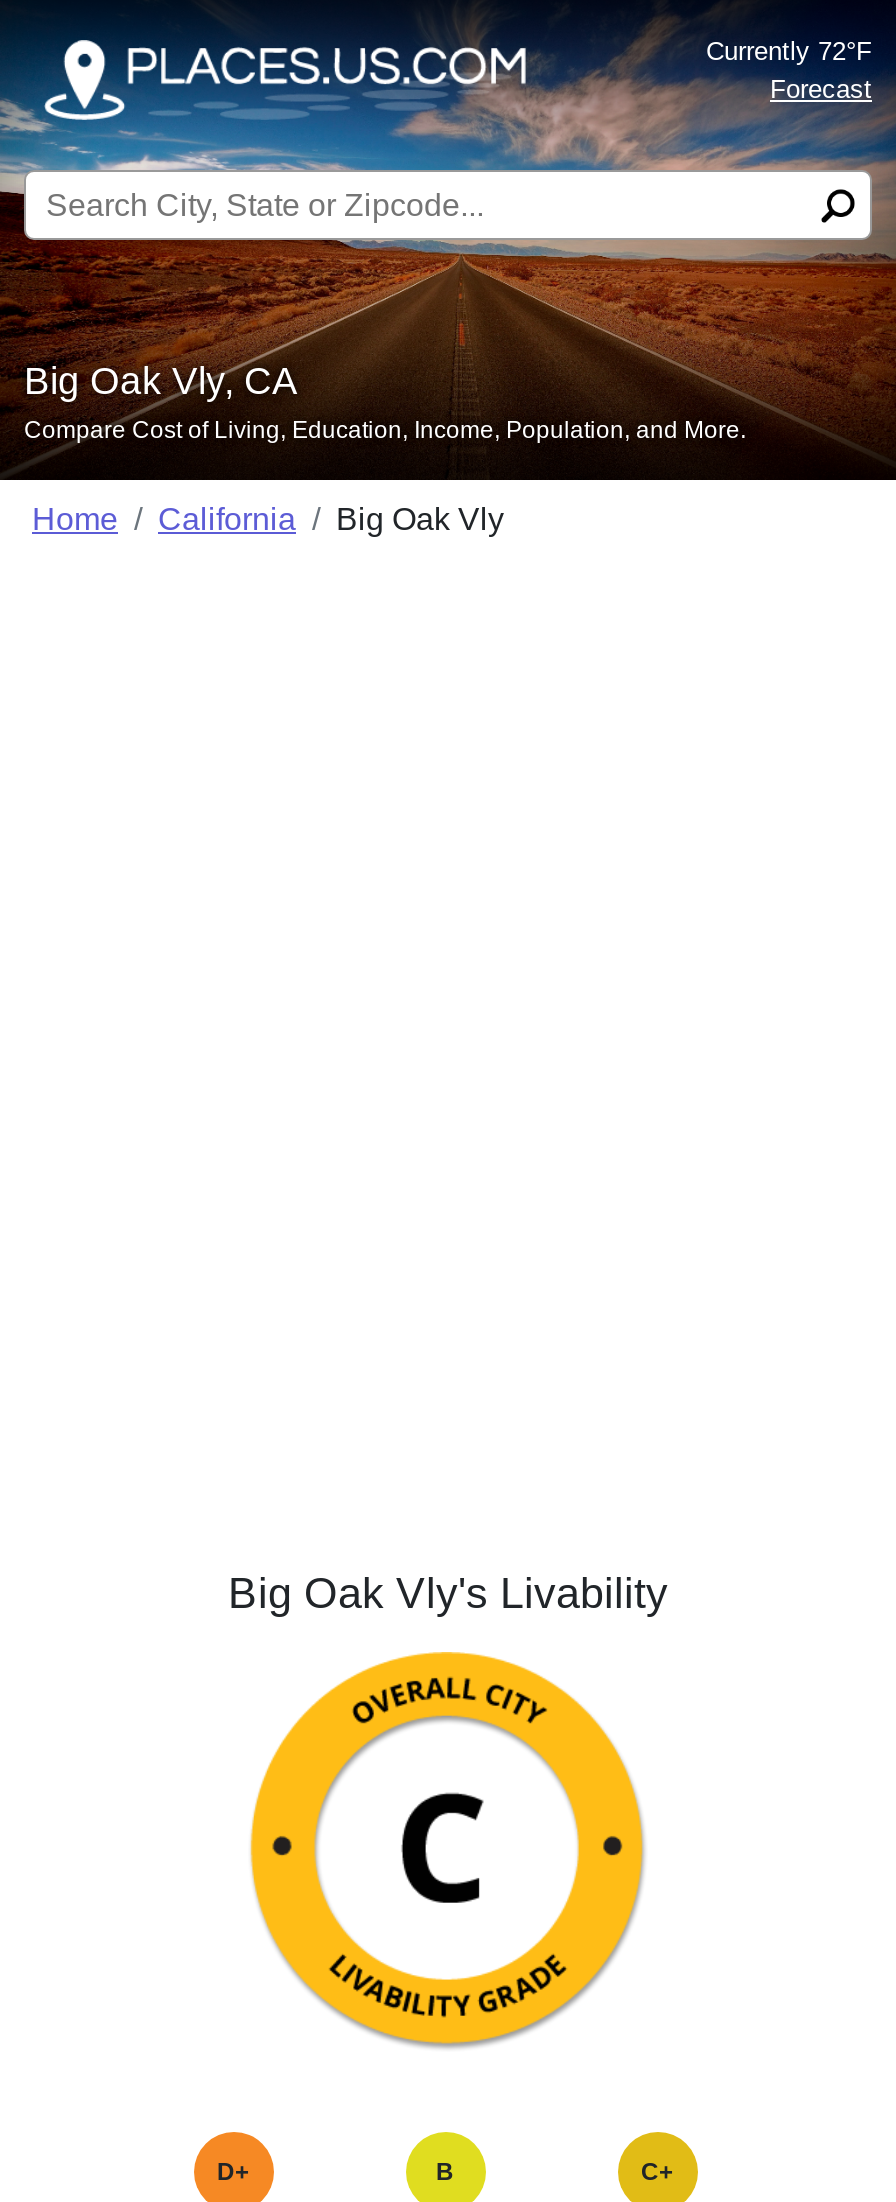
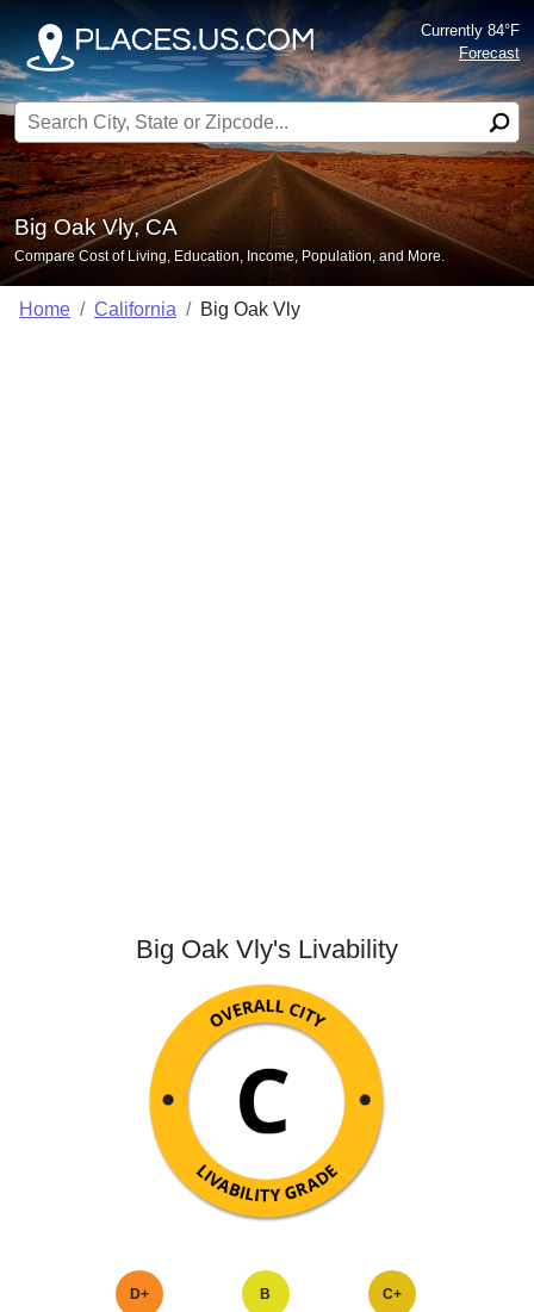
[706,36,872,66] Currently 72°F -> [421,21,520,39] Currently 84°F

